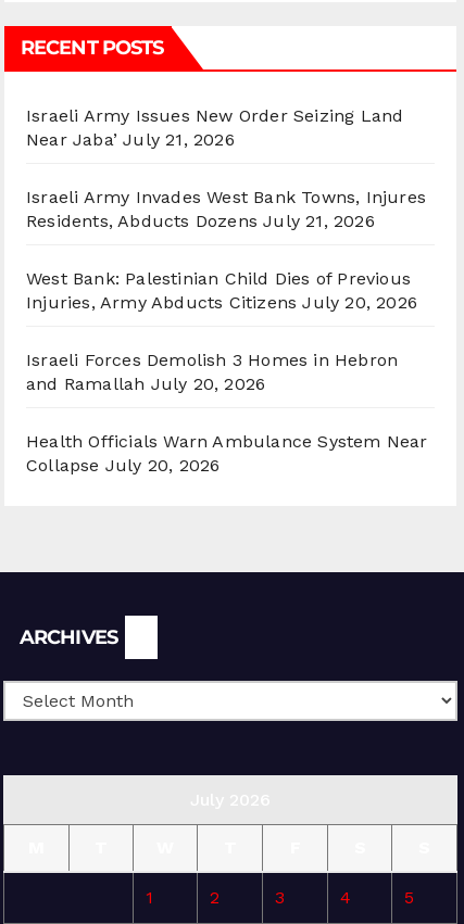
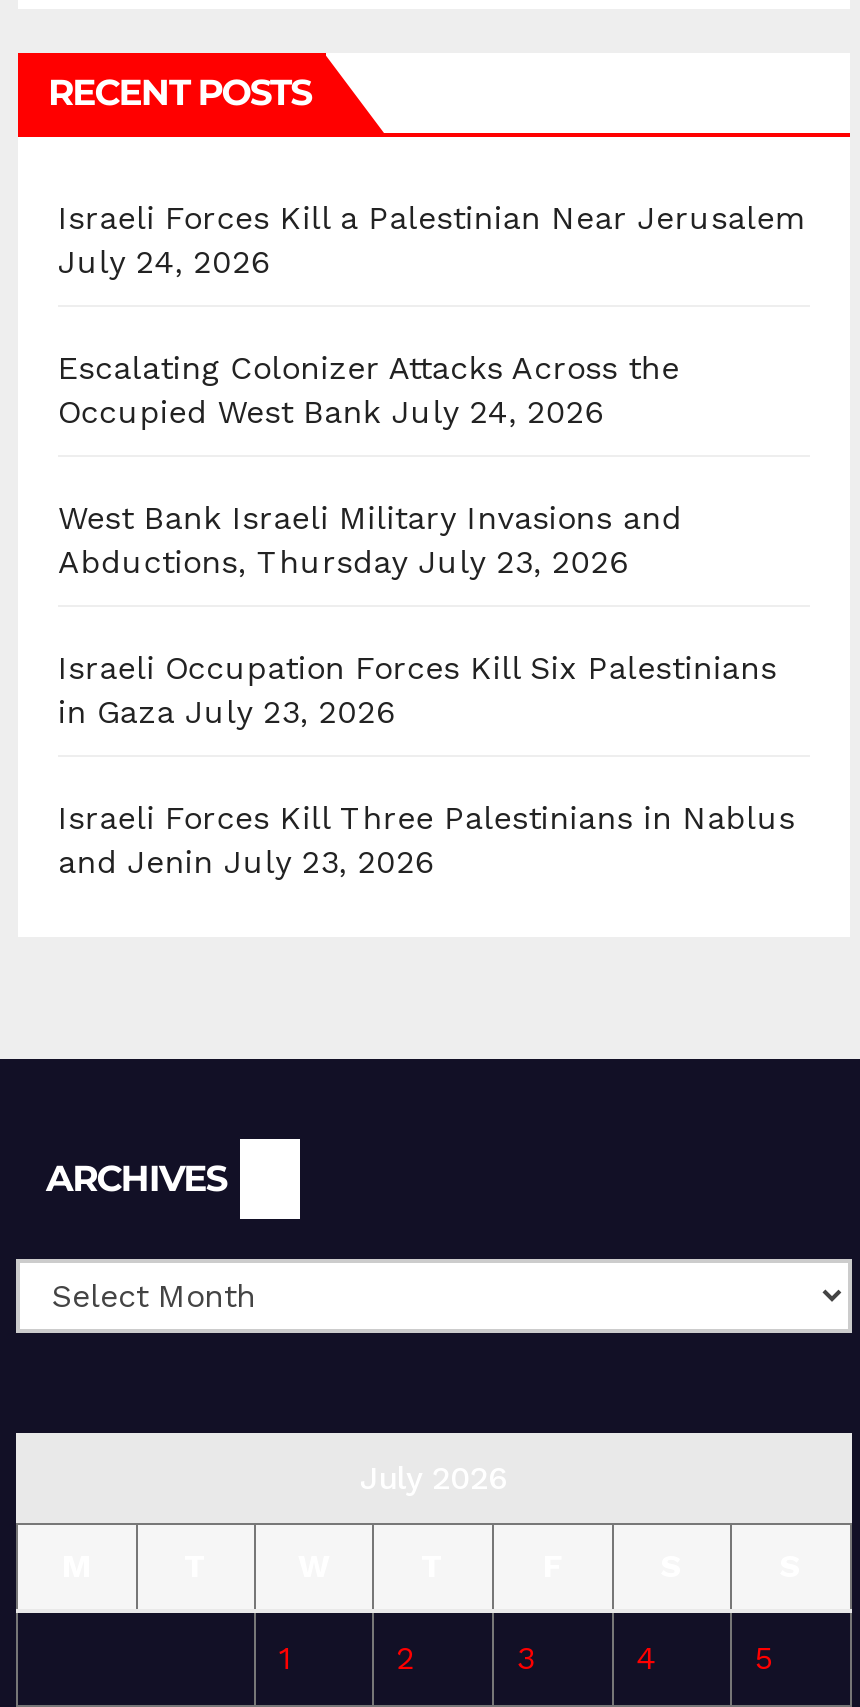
[26,105,404,150] Israeli Army Issues New Order Seizing Land | Near Jaba’ July 21, 2026 -> [58,199,807,281] Israeli Forces Kill a Palestinian Near Jerusalem | July 24, 2026
[26,187,426,231] Israeli Army Invades West Bank Towns, Injures | Residents, Abducts Dozens July 21, 2026 -> [58,349,680,431] Escalating Colonizer Attacks Across the | Occupied West Bank July 24, 2026
[26,268,417,312] West Bank: Palestinian Child Dies of Previous | Injuries, Army Abducts Citizens July 20, 2026 -> [58,499,682,581] West Bank Israeli Military Invasions and | Abductions, Thursday July 23, 2026
[26,349,398,394] Israeli Forces Demolish 3 Homes in Hebron | and Ramallah July 20, 2026 -> [58,649,777,731] Israeli Occupation Forces Kill Six Palestinians | in Gaza July 23, 2026
[26,431,428,475] Health Officials Warn Ambulance System Near | Collapse July 20, 2026 -> [58,799,795,881] Israeli Forces Kill Three Palestinians in Nablus | and Jenin July 23, 2026

